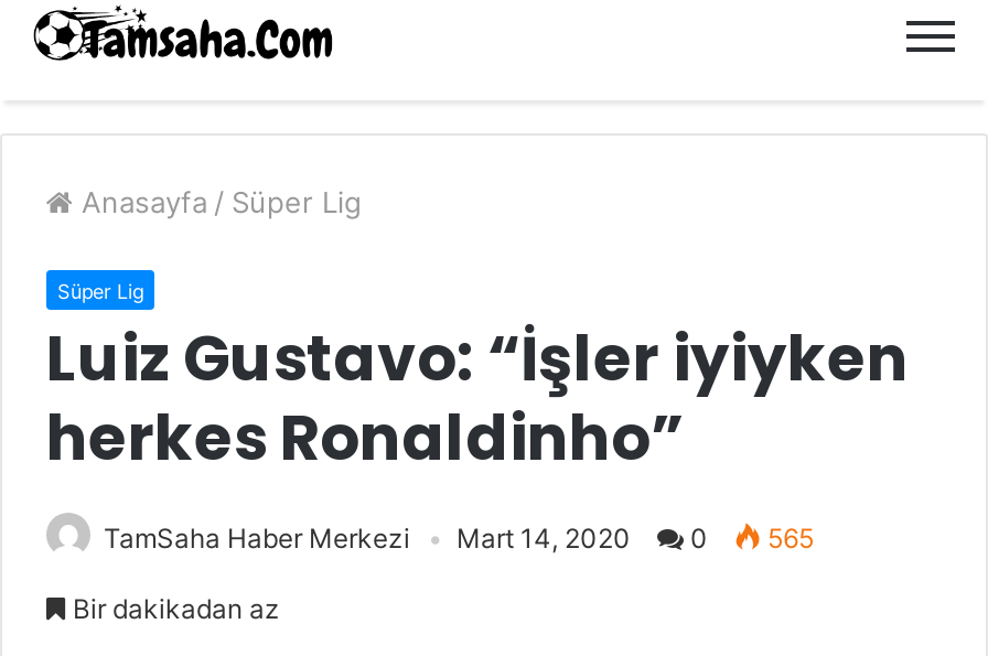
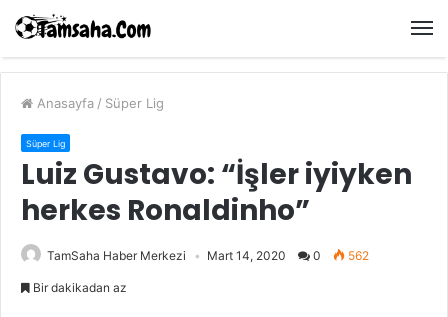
[104,521,814,554] TamSaha Haber Merkezi Mart 14, 2020 0 565 -> [47,248,369,263] TamSaha Haber Merkezi Mart 14, 2020 0 562

